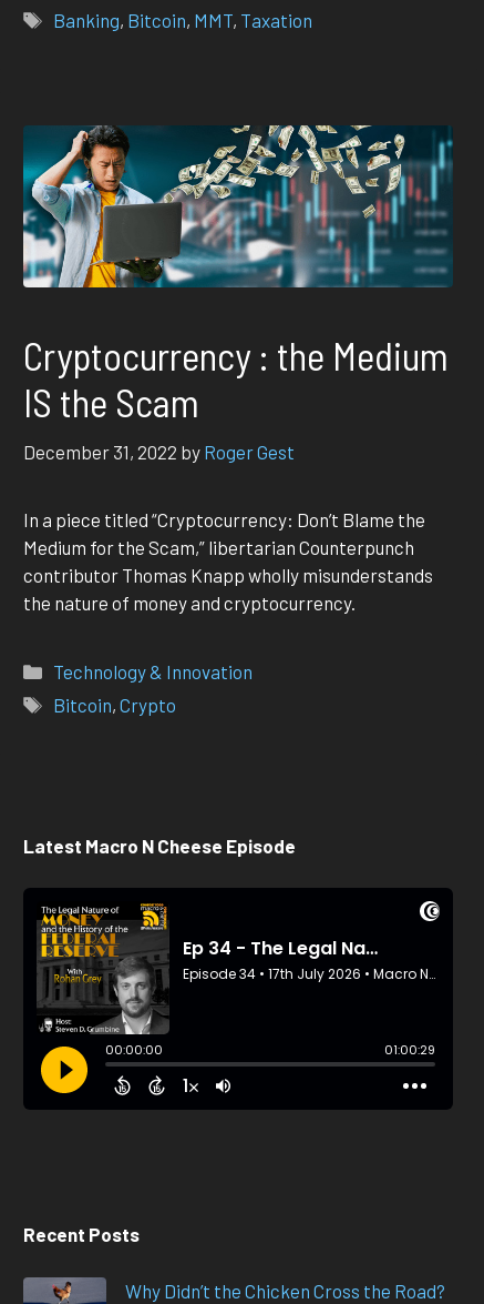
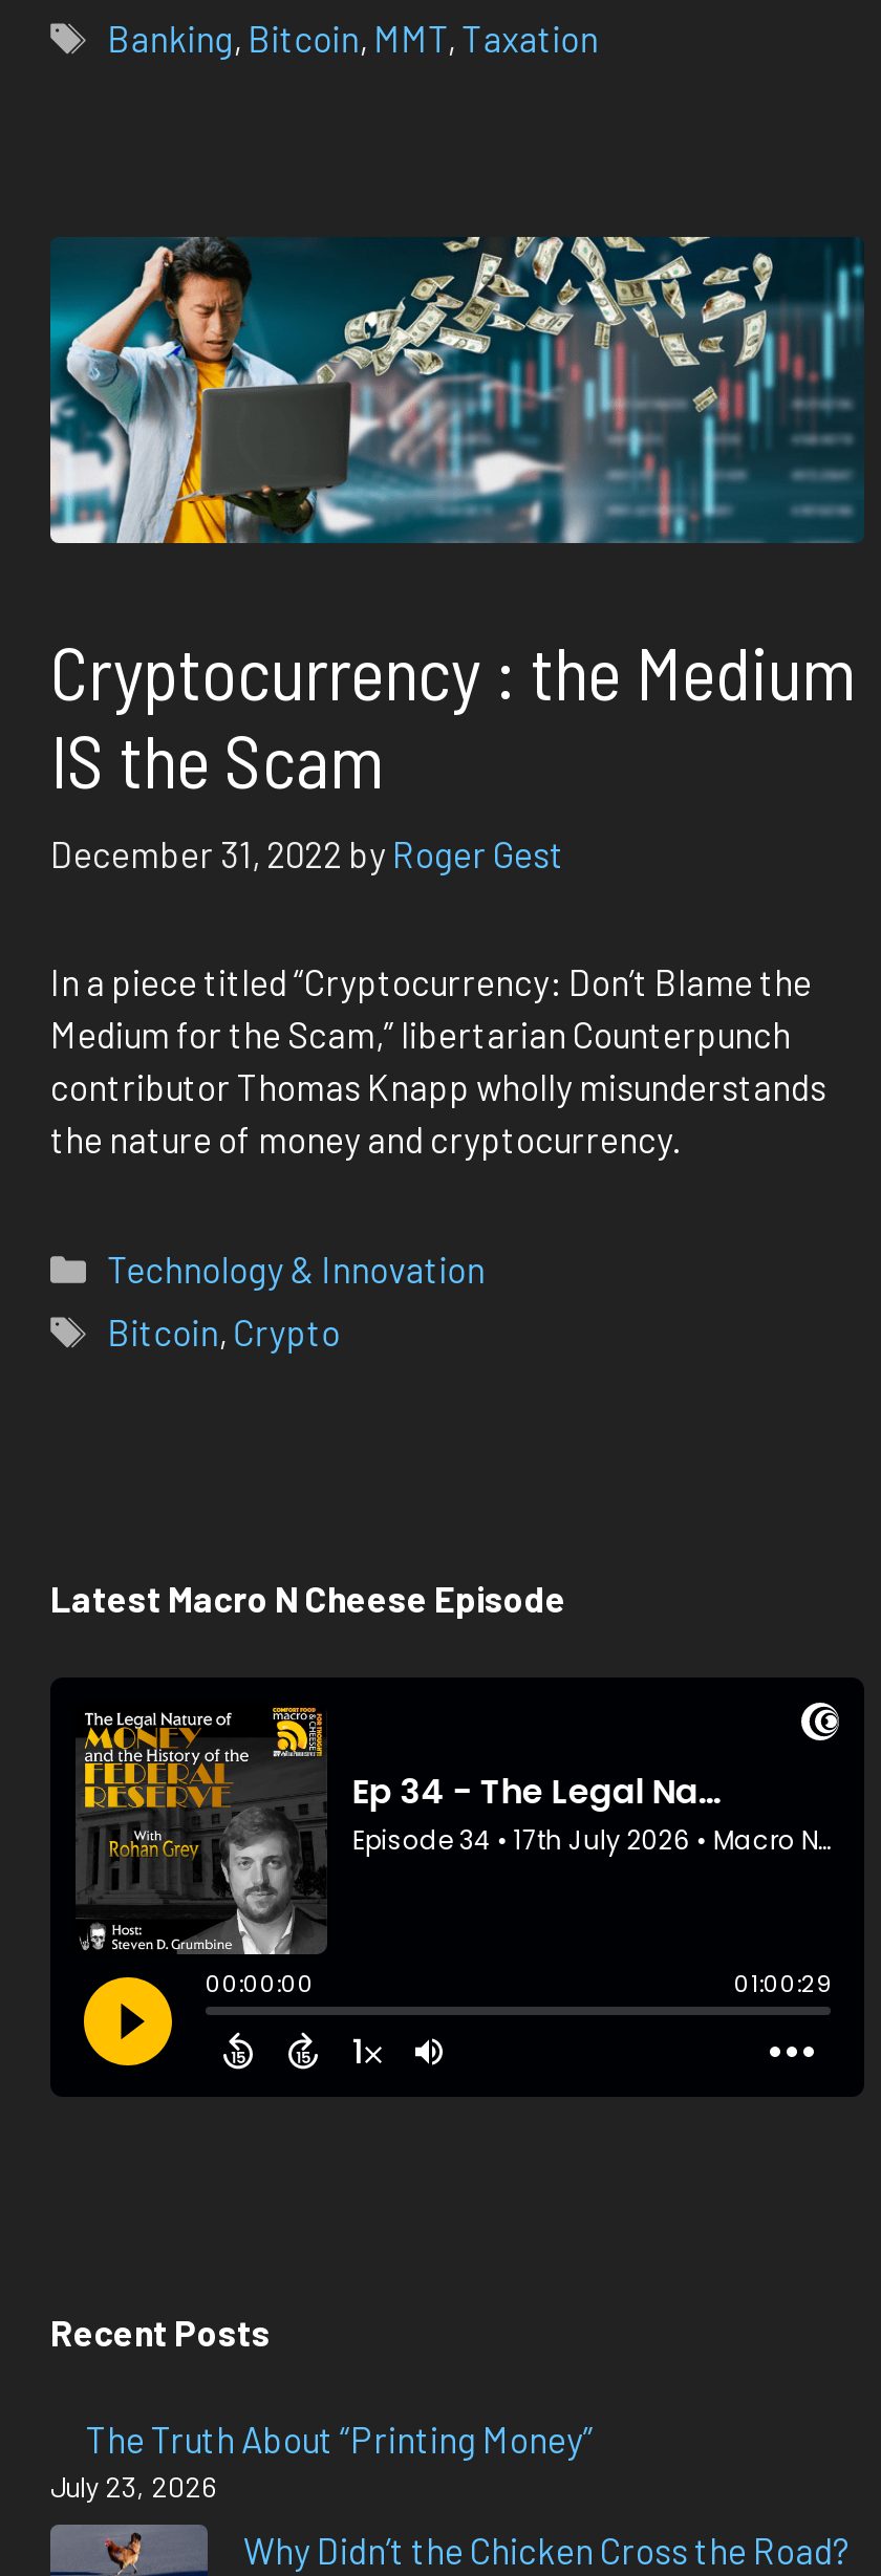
none -> [50,2417,594,2503] The Truth About “Printing Money” | July 23, 2026

